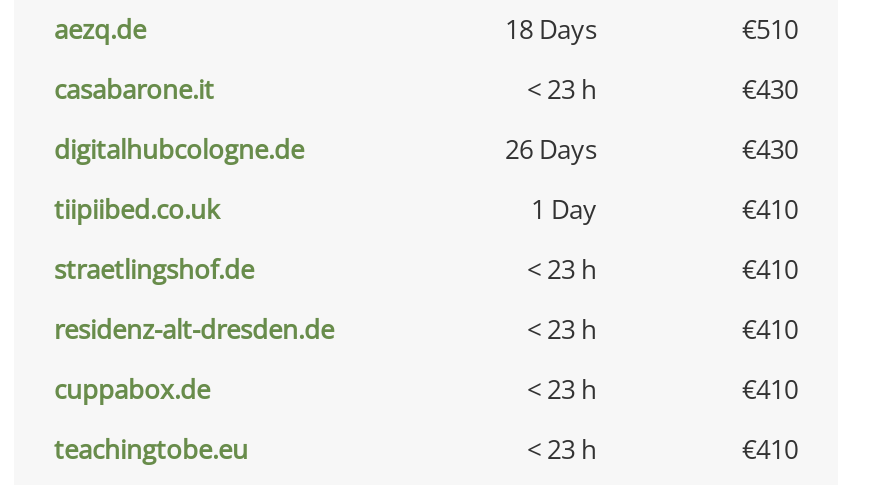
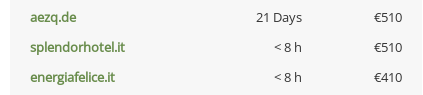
[505,11,597,47] 18 Days -> [255,8,301,26] 21 Days
[54,71,798,467] casabarone.it | < 23 h | €430 | digitalhubcologne.de | 26 Days | €430 | tiipiibed.co.uk | 1 Day | €410 | straetlingshof.de | < 23 h | €410 | residenz-alt-dresden.de | < 23 h | €410 | cuppabox.de | < 23 h | €410 | teachingtobe.eu | < 23 h -> [30,38,402,86] splendorhotel.it | < 8 h | €510 | energiafelice.it | < 8 h

